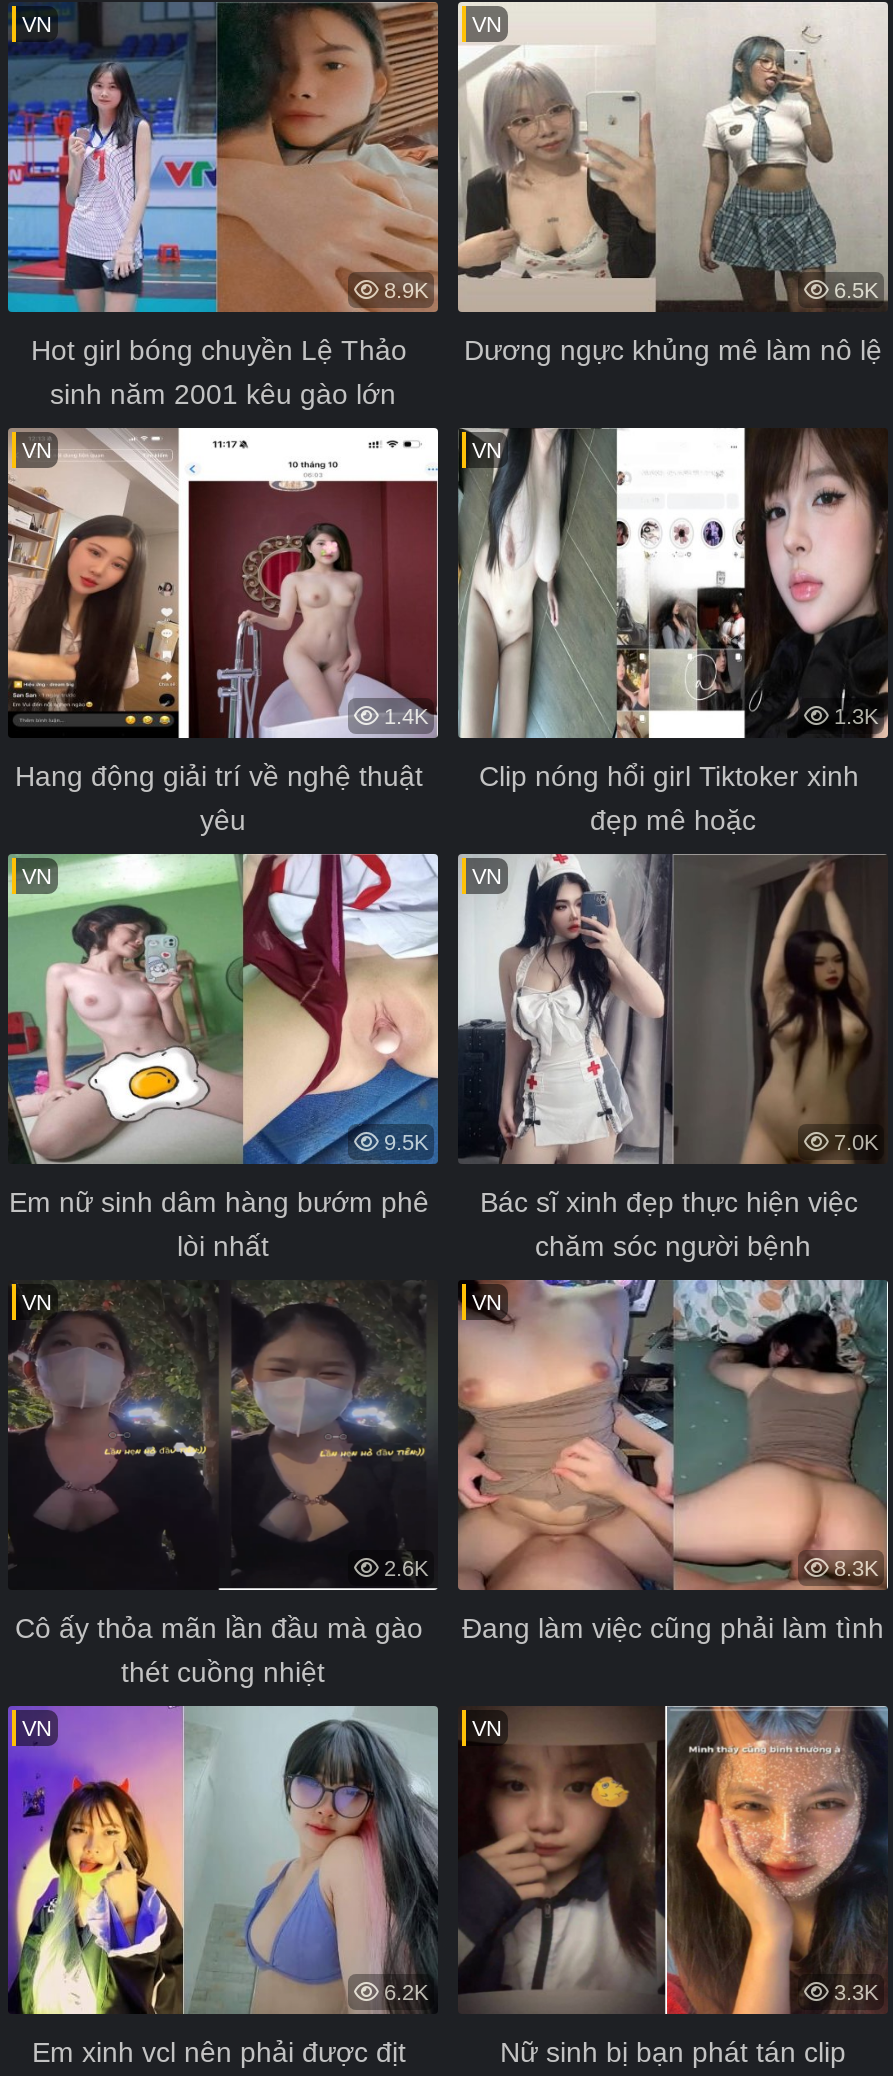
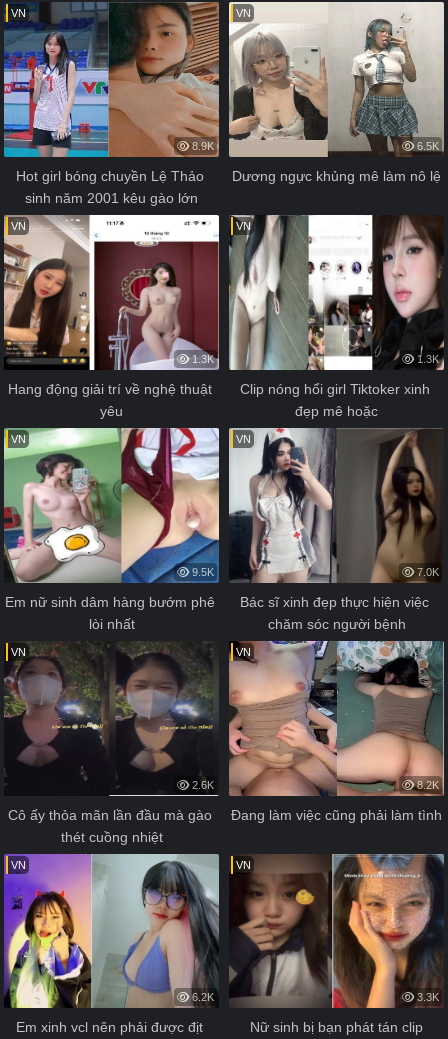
[378,704,428,728] 1.4K -> [189,353,214,365] 1.3K
[828,1555,878,1579] 8.3K -> [414,779,439,791] 8.2K

